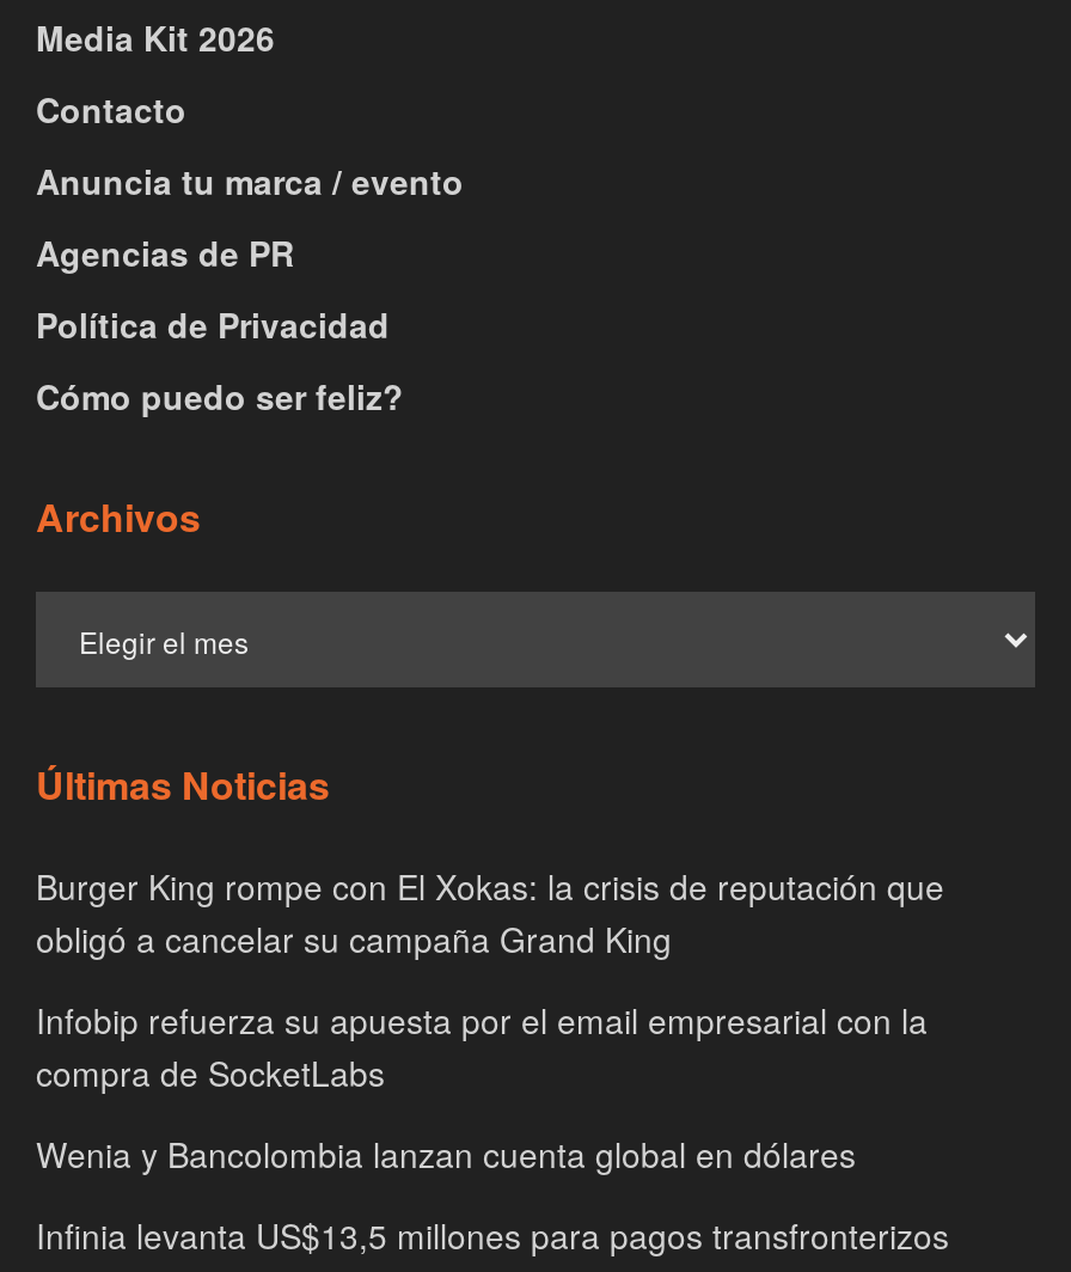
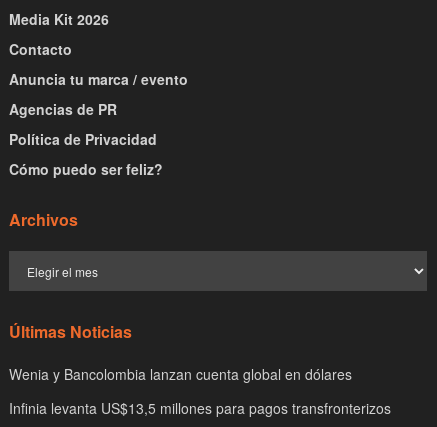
[36,862,944,1096] Burger King rompe con El Xokas: la crisis de reputación que | obligó a cancelar su campaña Grand King | Infobip refuerza su apuesta por el email empresarial con la | compra de SocketLabs -> none

